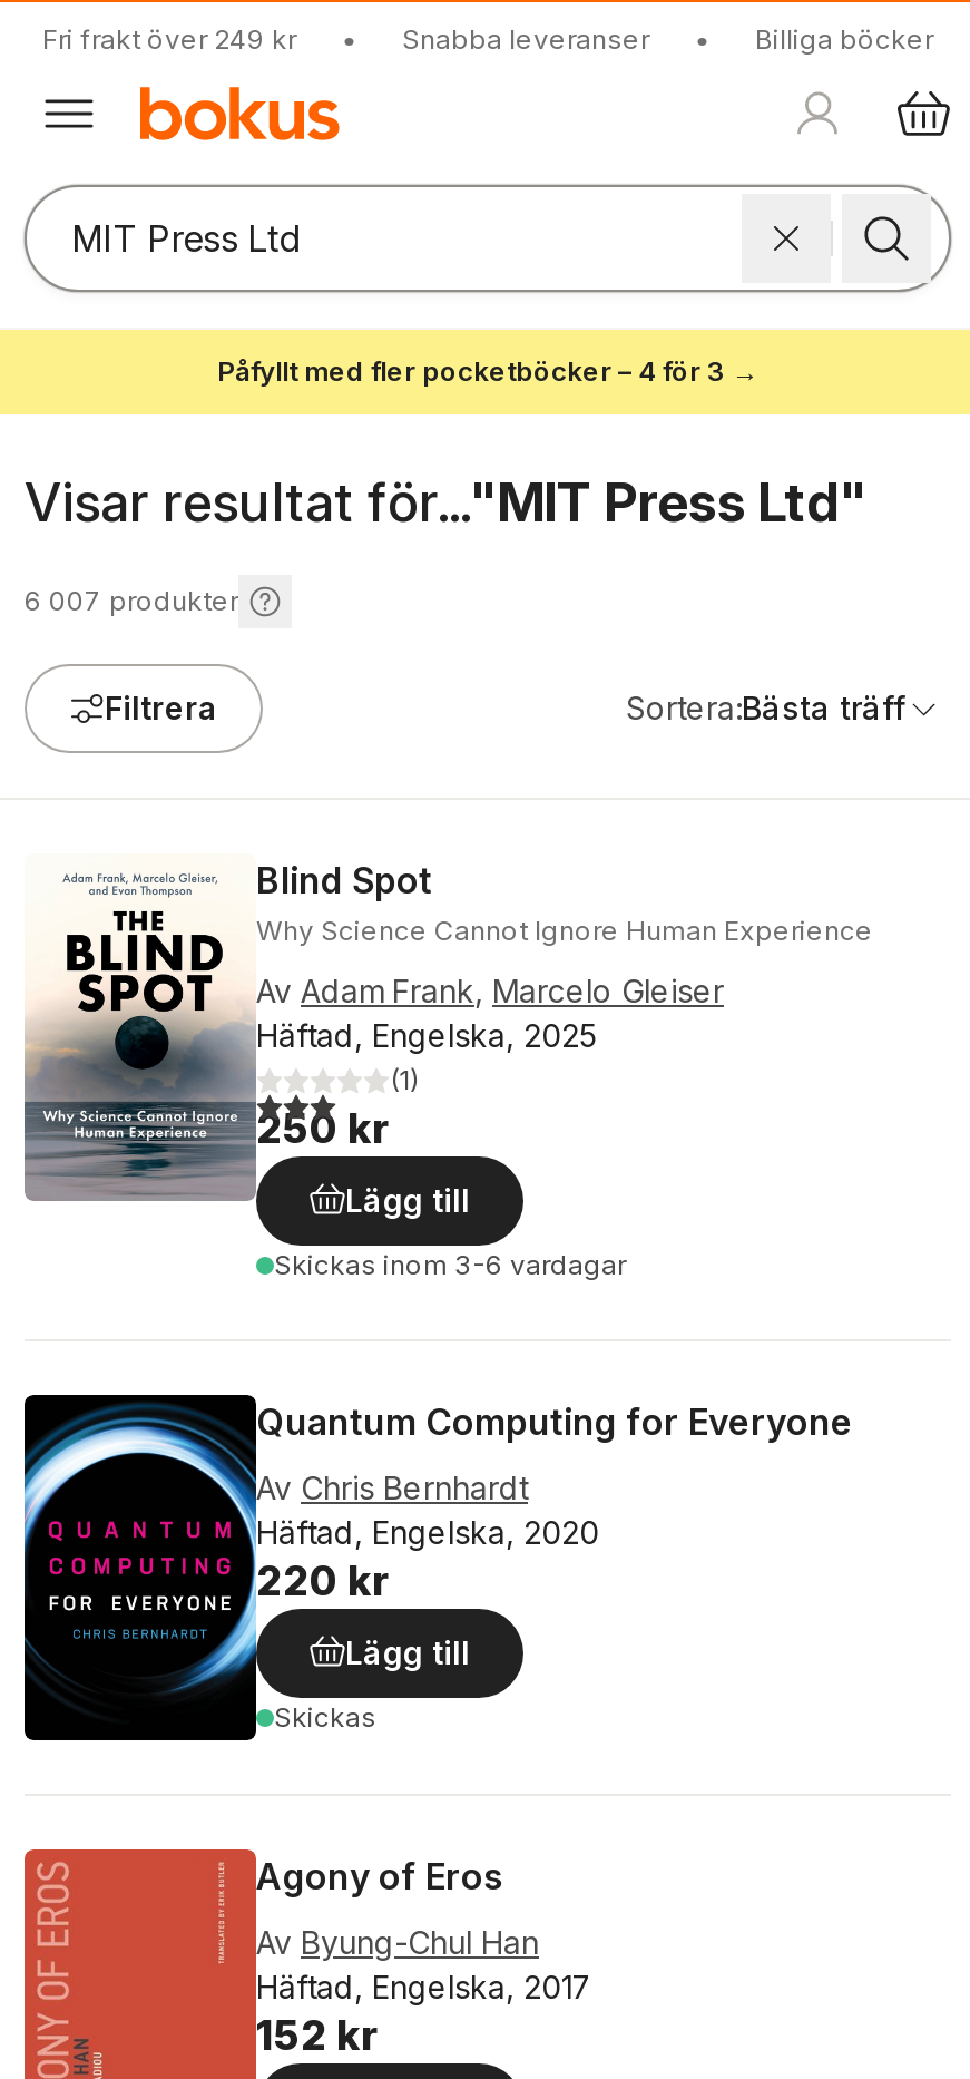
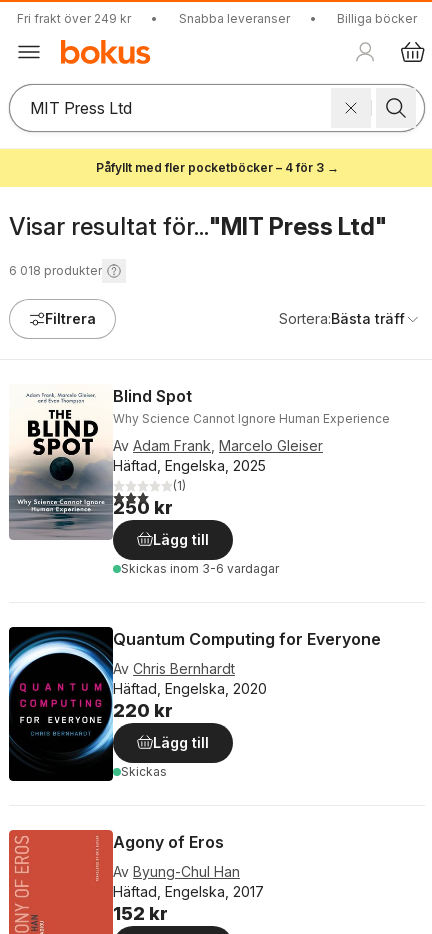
[25,584,238,617] 6 007 produkter -> [9,263,102,278] 6 018 produkter

